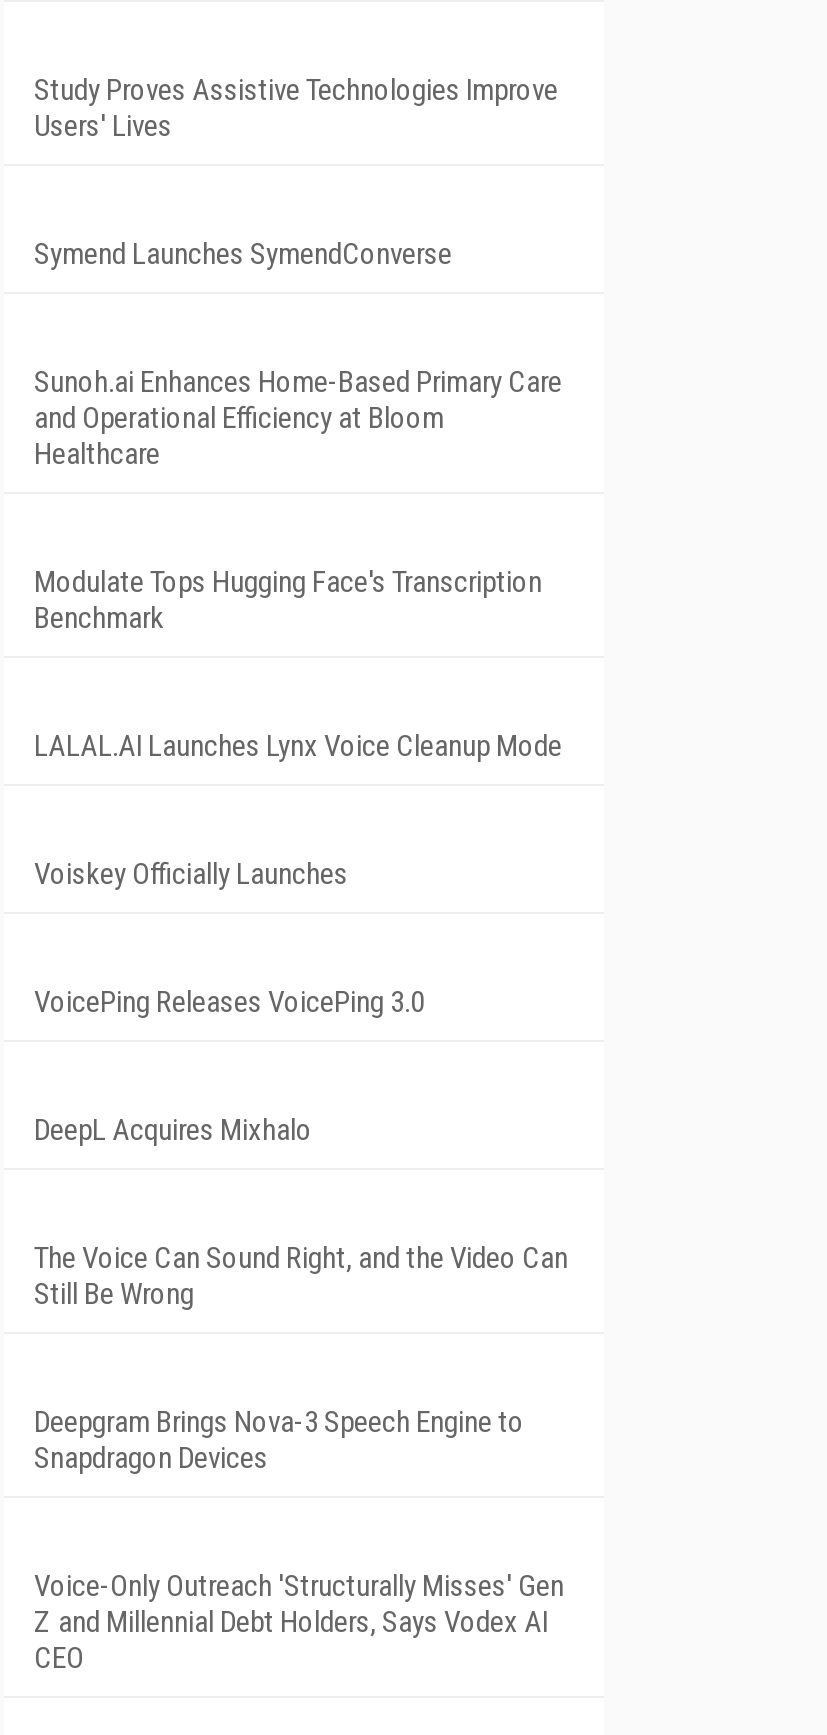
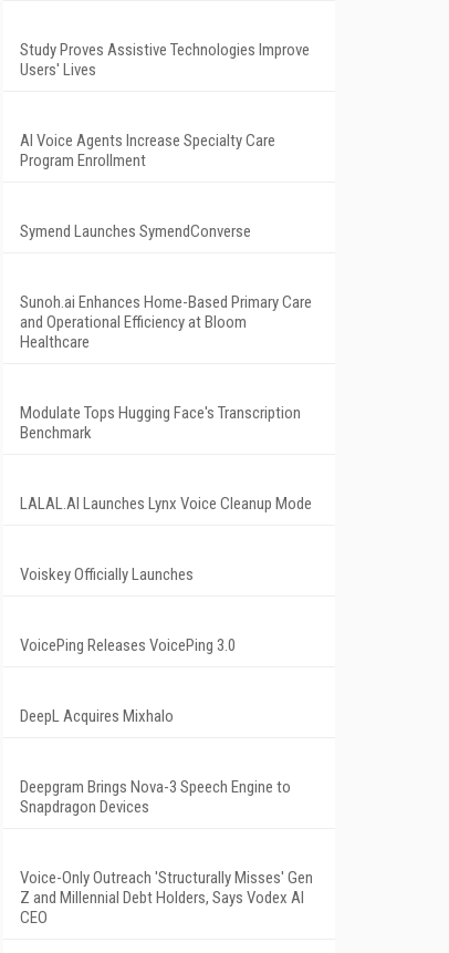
none -> [20,131,275,170] AI Voice Agents Increase Specialty Care | Program Enrollment
moved [34,236,562,1148] -> [20,221,312,726]: Symend Launches SymendConverse | Sunoh.ai Enhances Home-Based Primary Care | and Operational Efficiency at Bloom | ... | VoicePing Releases VoicePing 3.0 | DeepL Acquires Mixhalo
[34,1240,568,1312] The Voice Can Sound Right, and the Video Can | Still Be Wrong -> none

